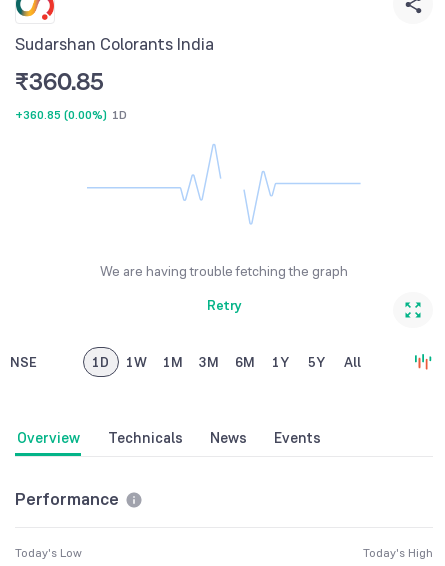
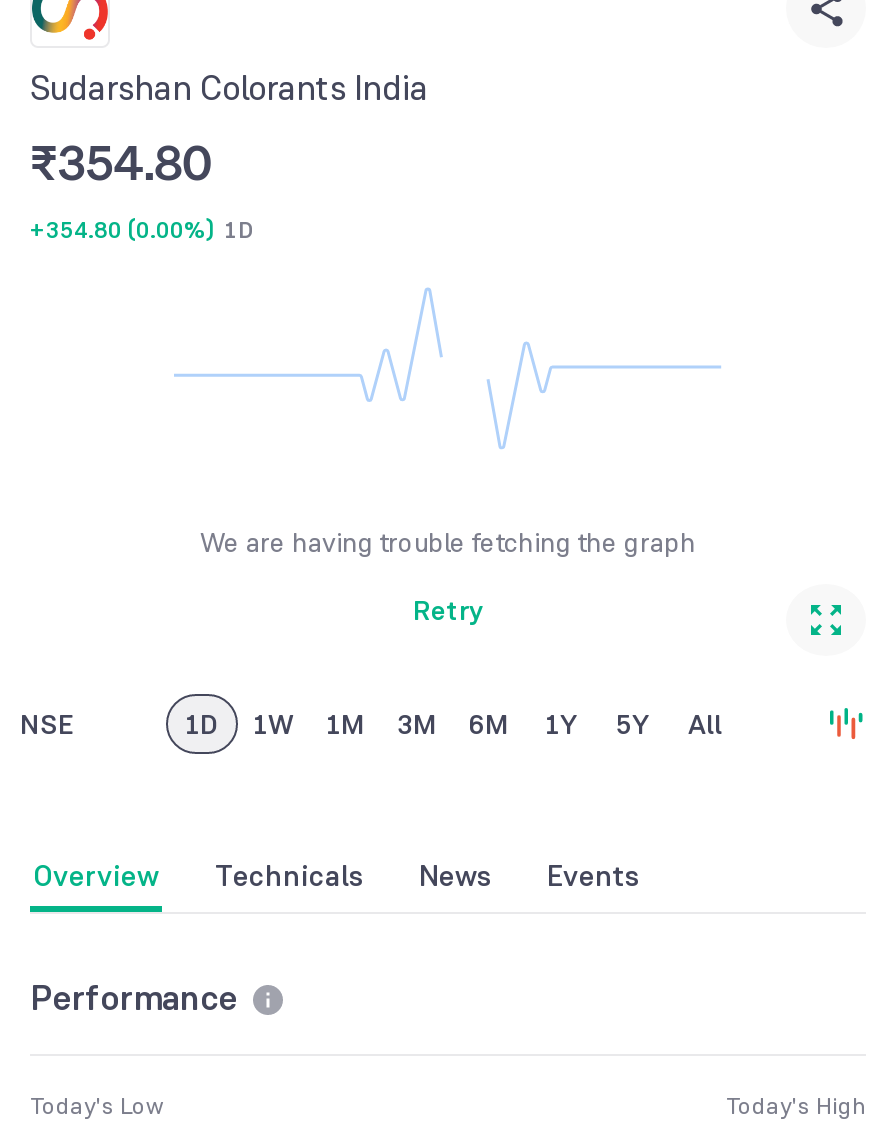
[15,65,104,97] ₹360.85 -> [30,130,212,194] ₹354.80
[15,107,127,123] +360.85 (0.00%) 1D -> [30,214,254,246] +354.80 (0.00%) 1D

